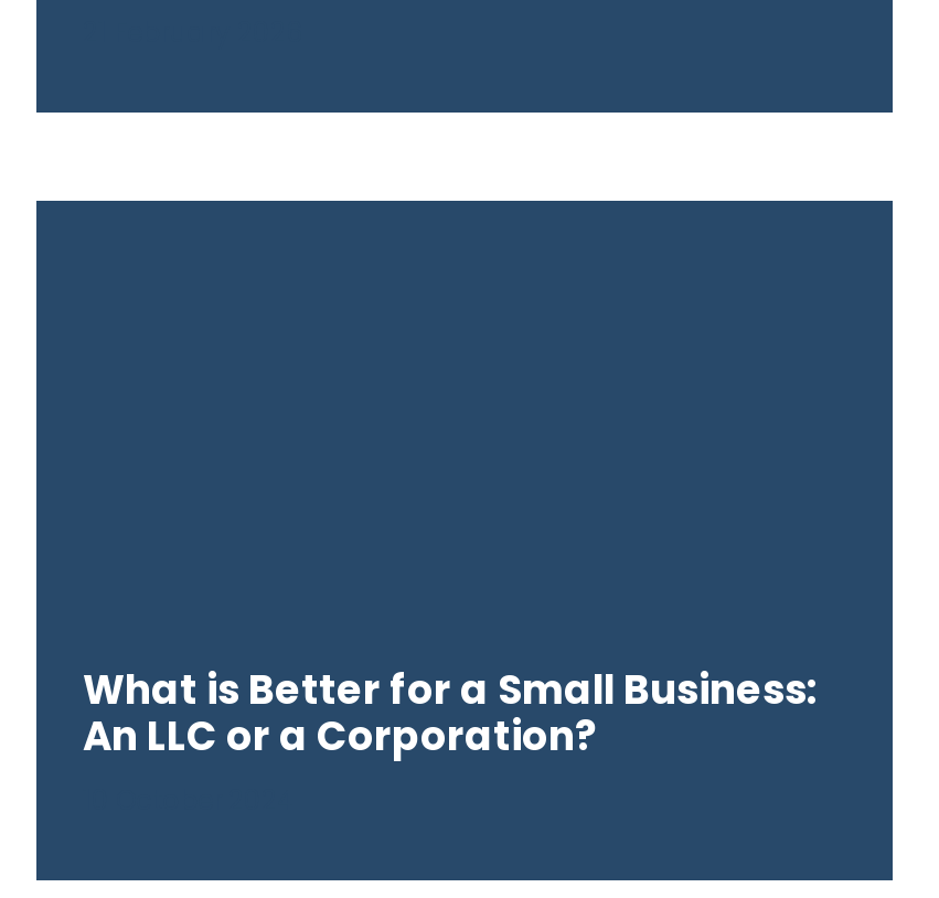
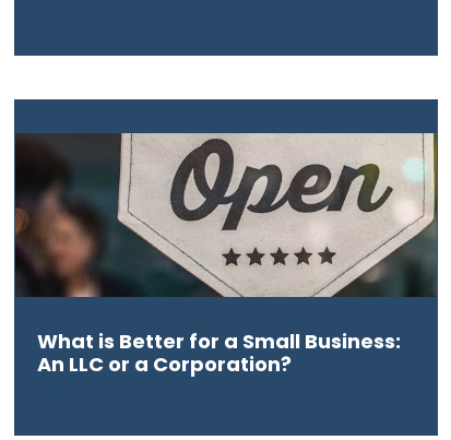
none -> [15,132,437,298] [image]

